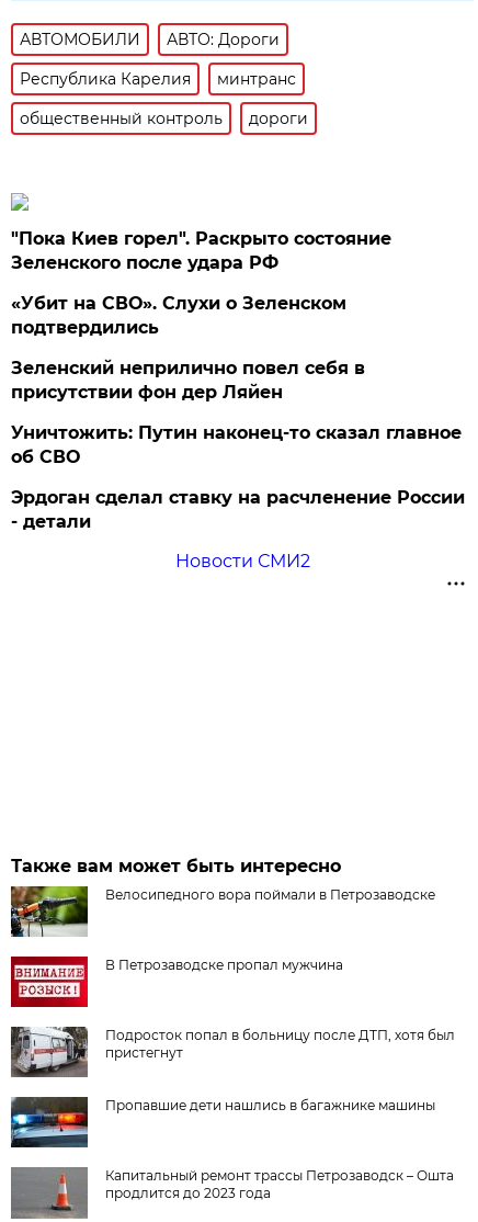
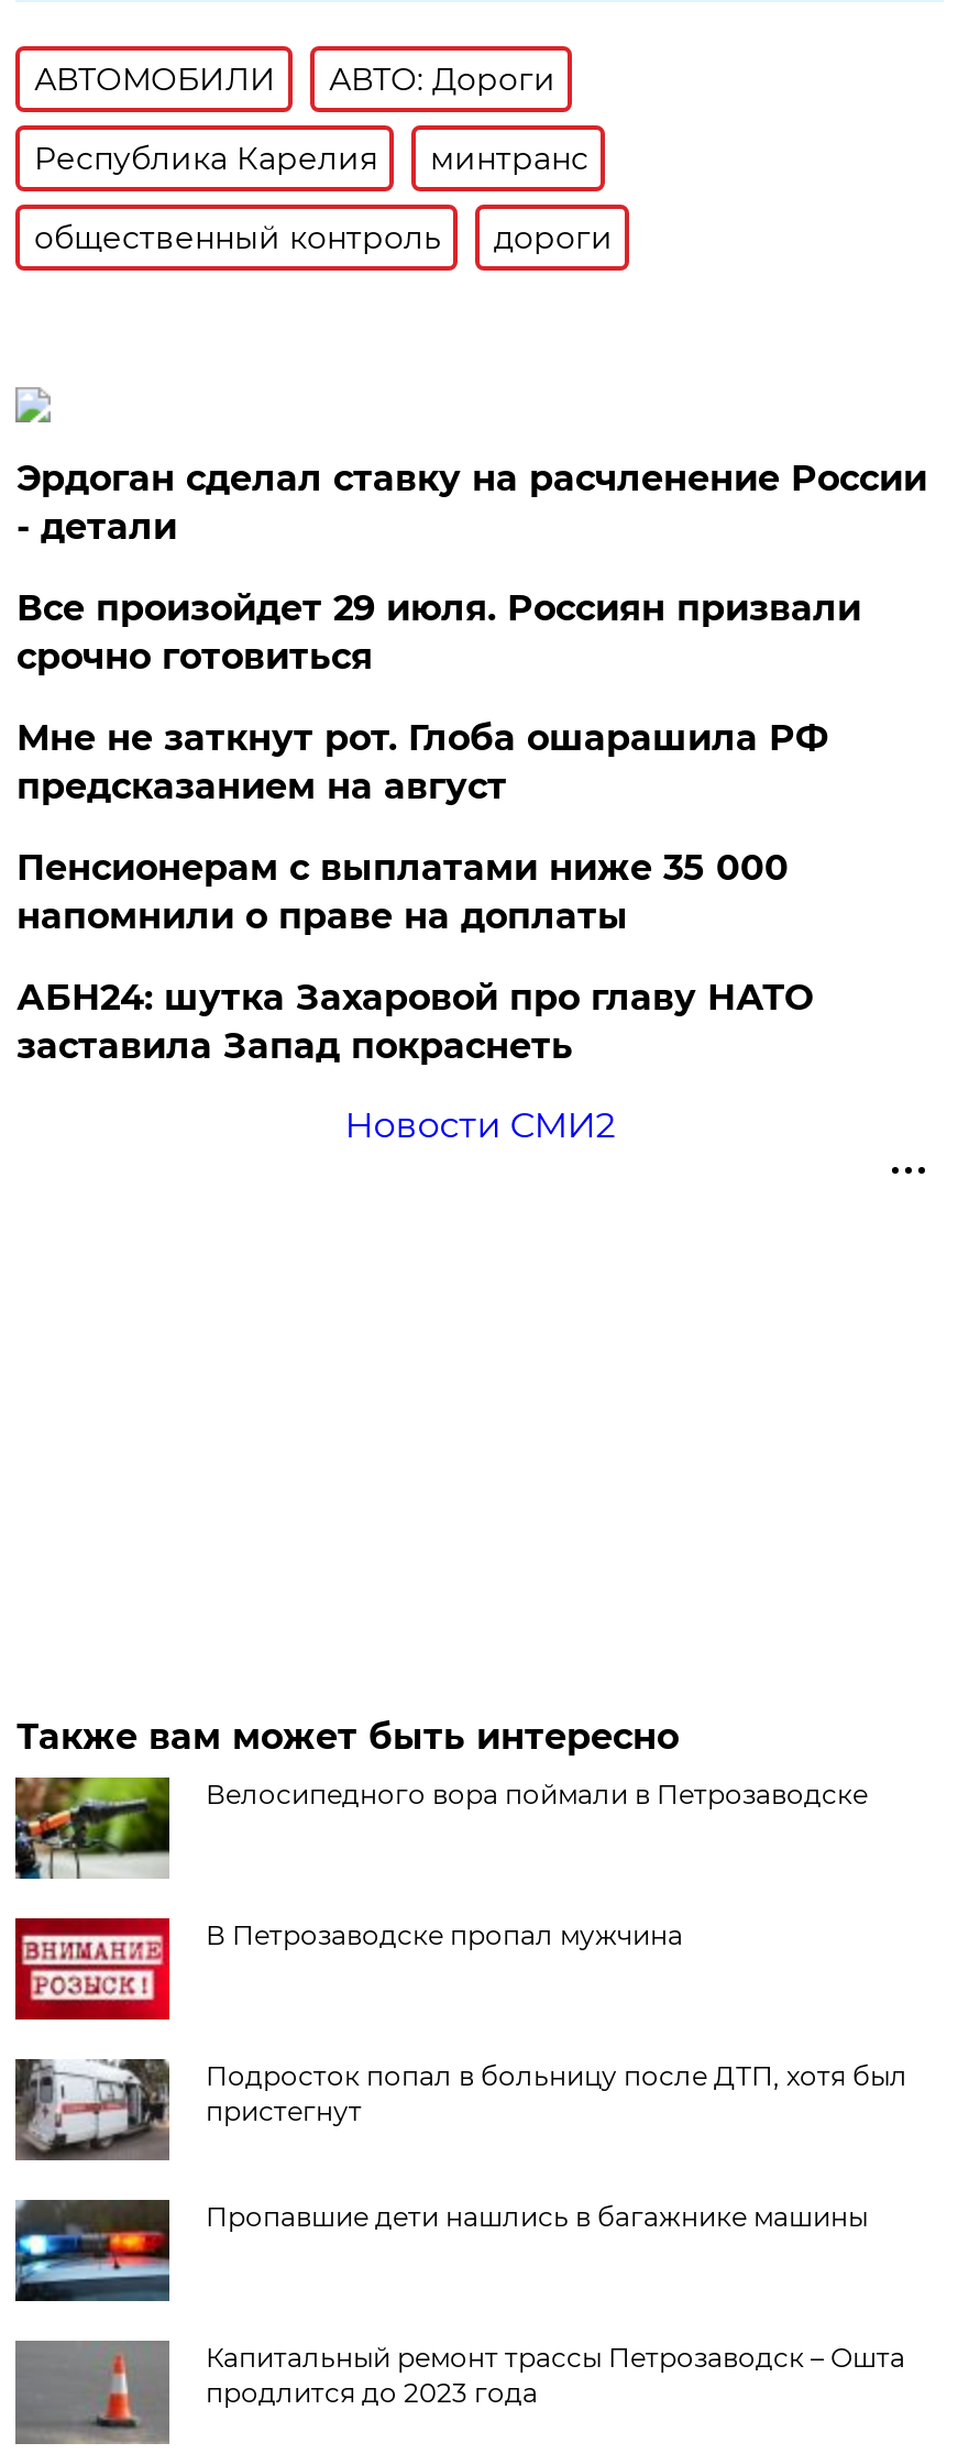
[11,228,462,467] "Пока Киев горел". Раскрыто состояние | Зеленского после удара РФ | «Убит на СВО». Слухи о Зеленском | подтвердились | Зеленский неприлично повел cебя в | присутствии фон дер Ляйен | Уничтожить: Путин наконец-то сказал главное | об СВО -> none
moved [11,487,465,532] -> [16,457,927,548]: Эрдоган сделал ставку на расчленение России | - детали
none -> [16,587,861,1067] Все произойдет 29 июля. Россиян призвали | срочно готовиться | Мне не заткнут рот. Глоба ошарашила РФ | предсказанием на август | Пенсионерам с выплатами ниже 35 000 | напомнили о праве на доплаты | АБН24: шутка Захаровой про главу НАТО | заставила Запад покраснеть

